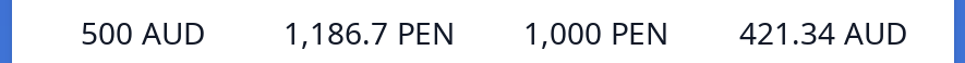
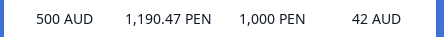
[284,12,456,54] 1,186.7 PEN -> [124,9,211,28] 1,190.47 PEN
[739,12,907,54] 421.34 AUD -> [351,9,400,28] 42 AUD

